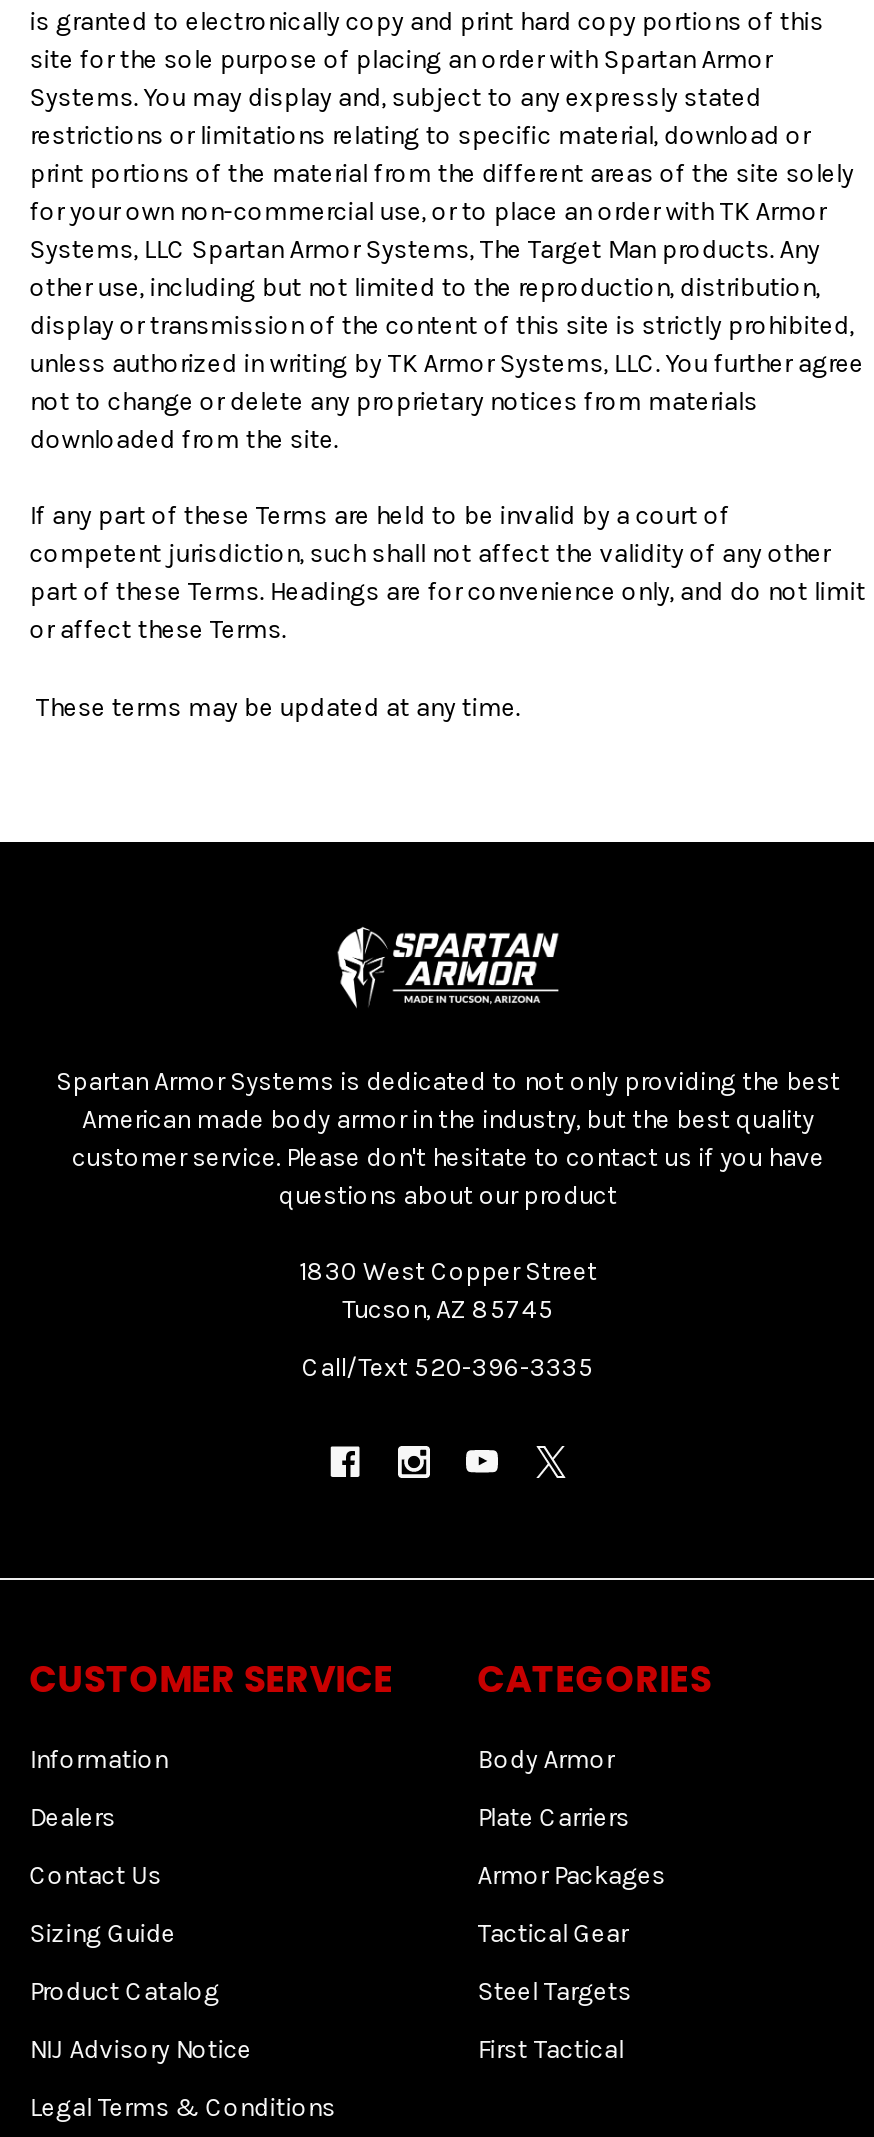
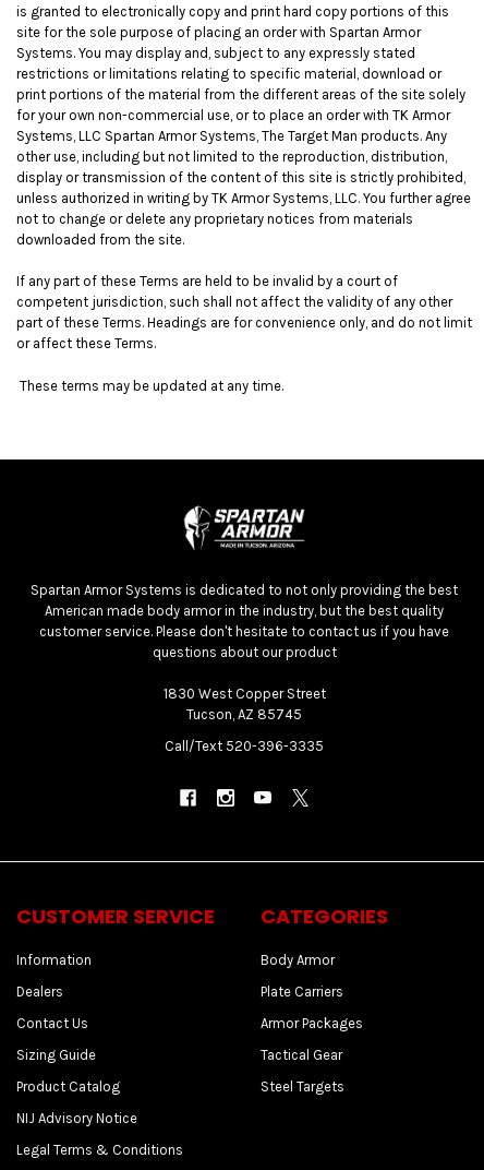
[478,2034,624,2064] First Tactical -> none

